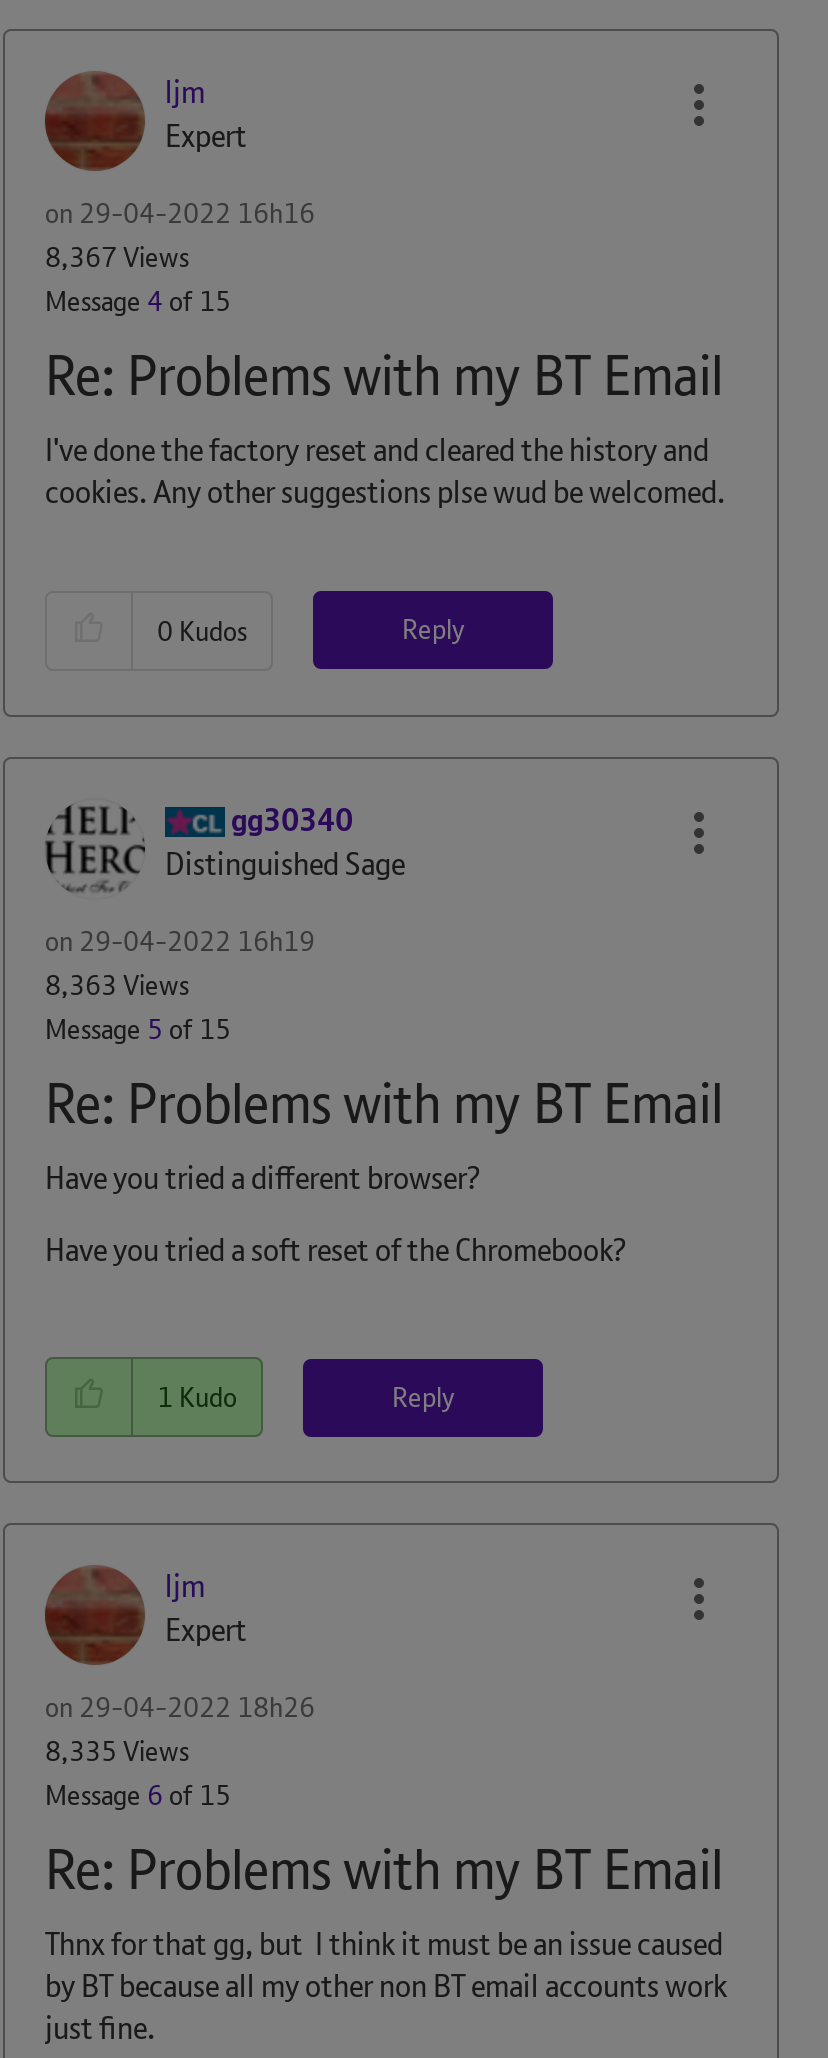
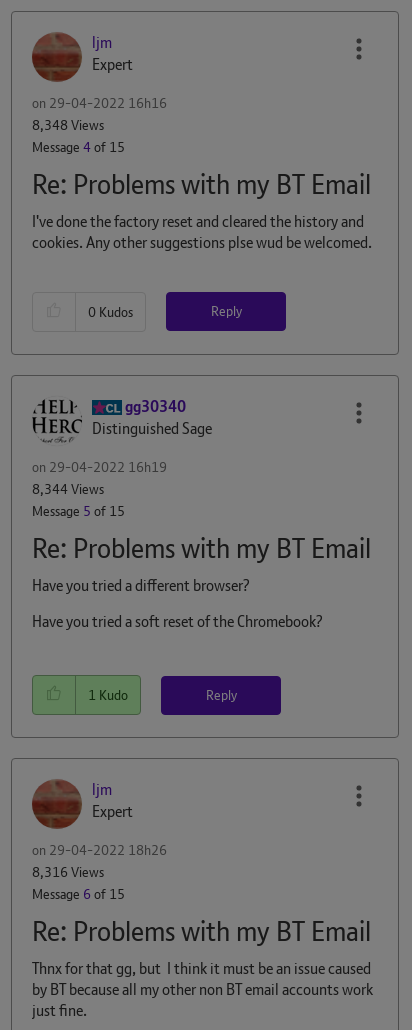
[45,239,189,275] 8,367 Views -> [32,116,104,134] 8,348 Views
[45,966,189,1002] 8,363 Views -> [32,479,104,497] 8,344 Views
[45,1733,189,1769] 8,335 Views -> [32,863,104,881] 8,316 Views

